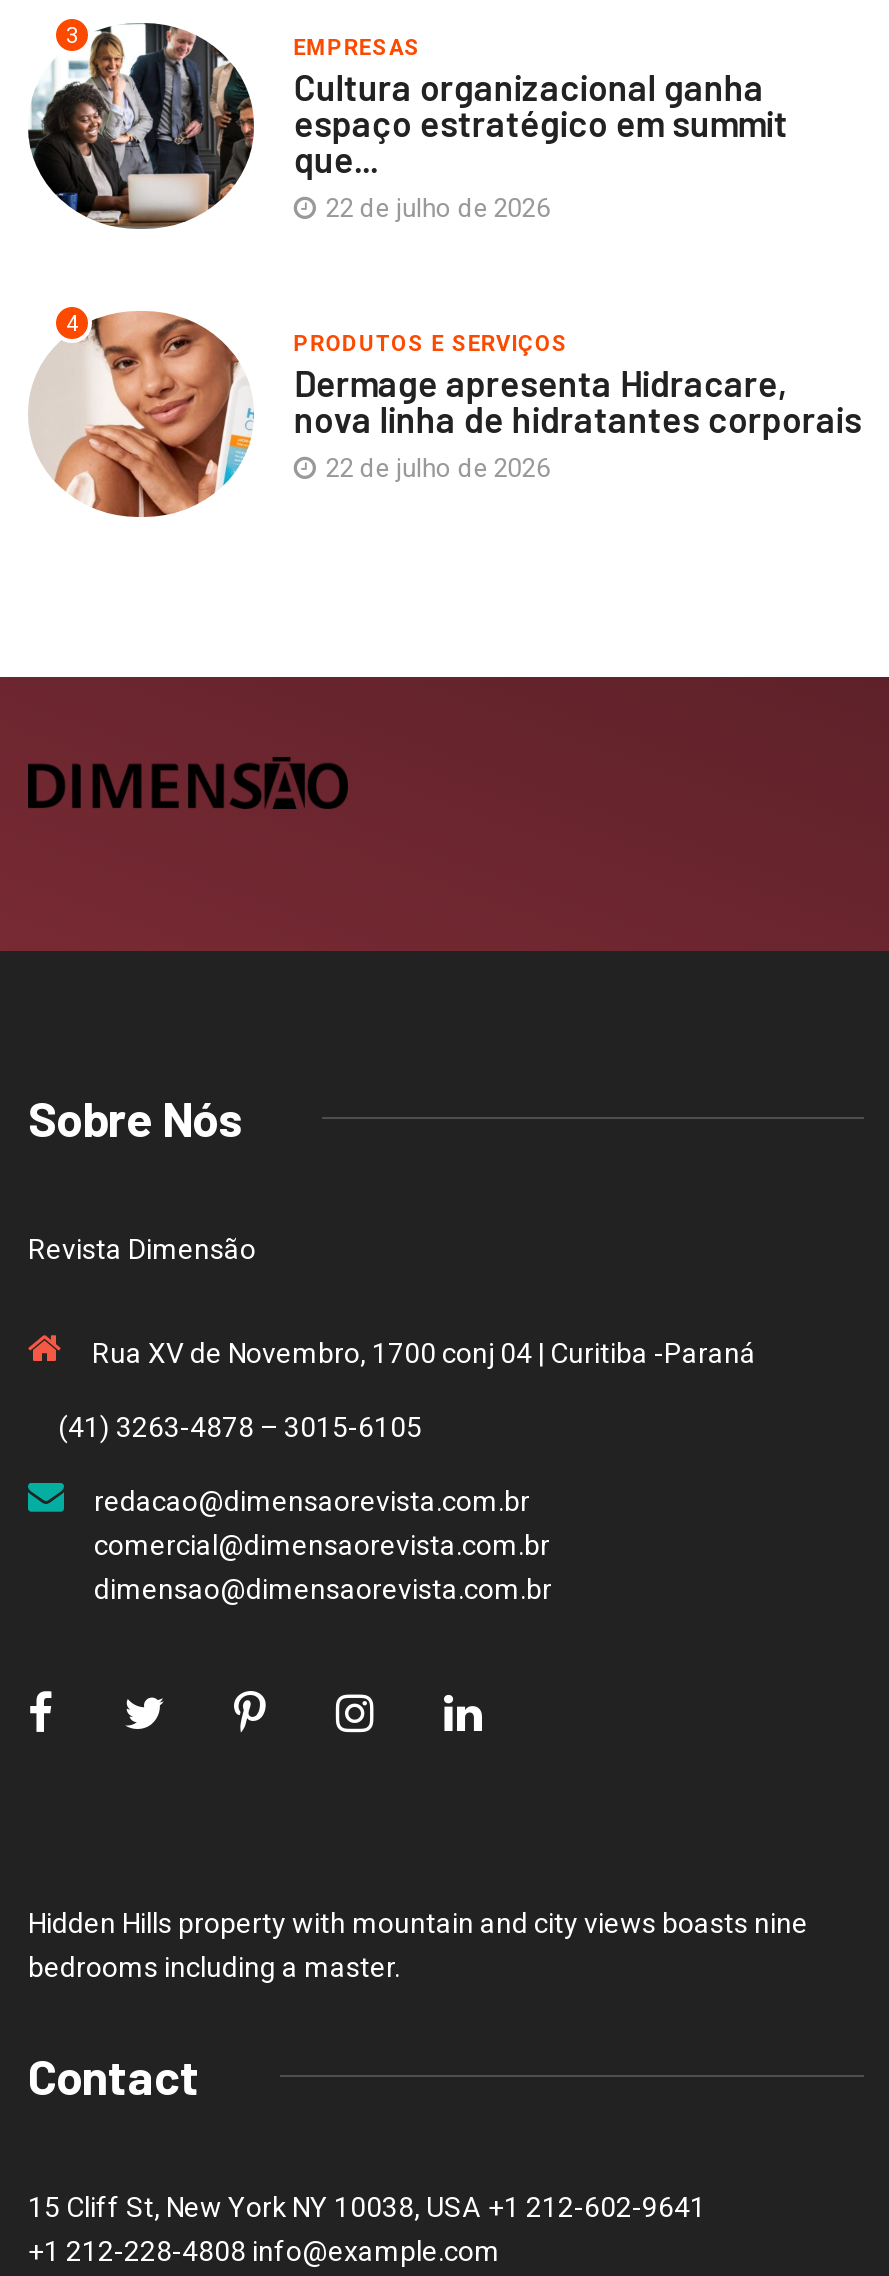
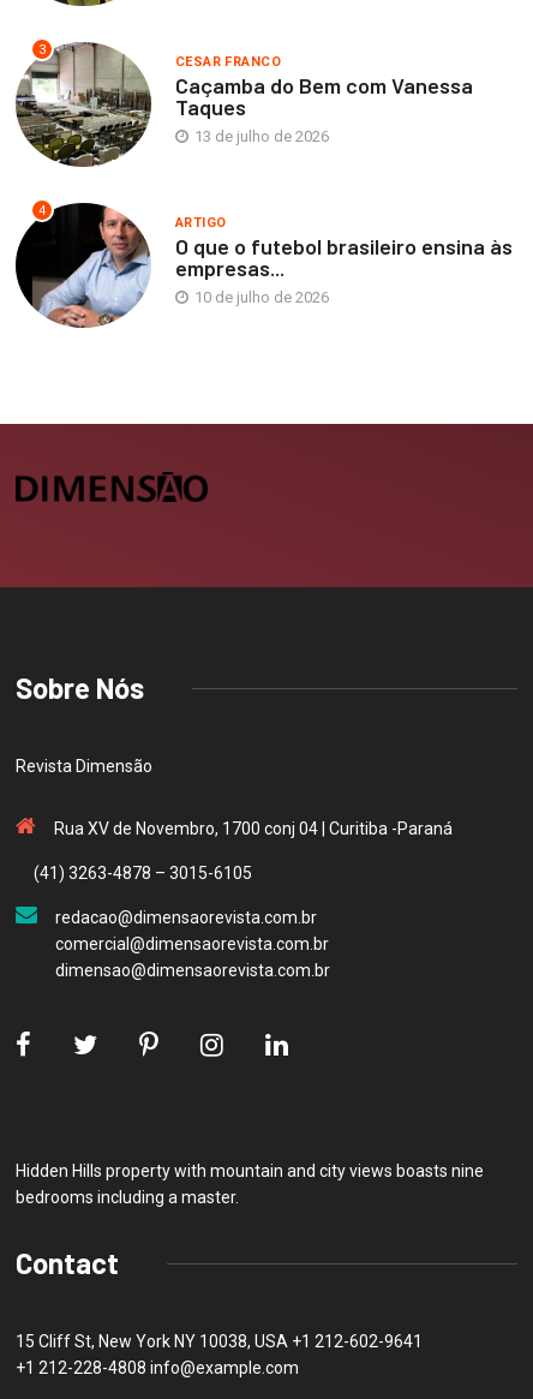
[30,23,788,227] [image] | EMPRESAS | Cultura organizacional ganha | espaço estratégico em summit | que... | 22 de julho de 2026 -> [16,42,473,165] [image] | CESAR FRANCO | Caçamba do Bem com Vanessa | Taques | 13 de julho de 2026
[28,309,862,517] [image] | PRODUTOS E SERVIÇOS | Dermage apresenta Hidracare, | nova linha de hidratantes corporais | 22 de julho de 2026 -> [14,202,512,328] [image] | ARTIGO | O que o futebol brasileiro ensina às | empresas... | 10 de julho de 2026

